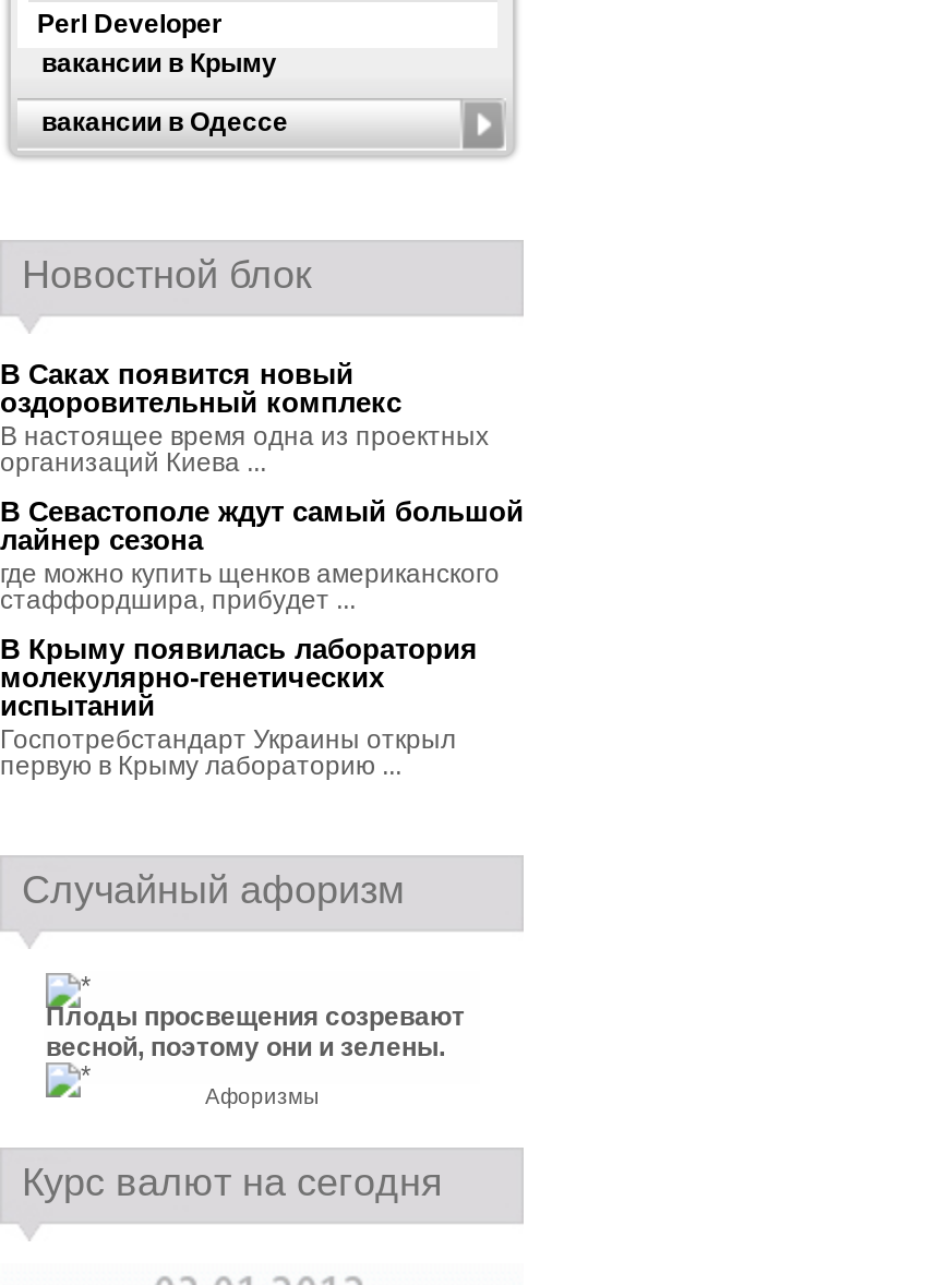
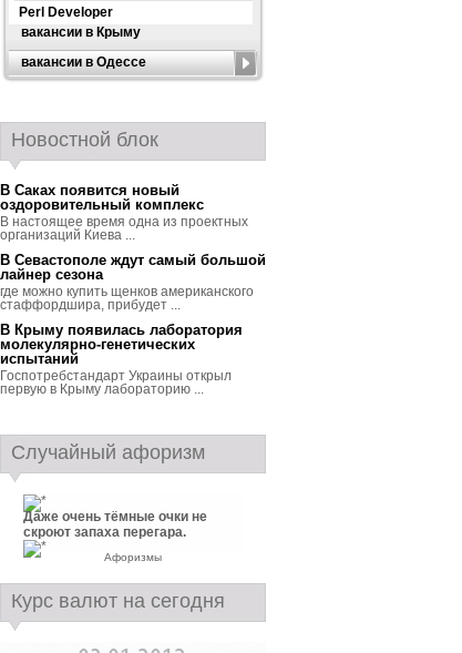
[46,1001,465,1062] Плоды просвещения созревают | весной, поэтому они и зелены. -> [23,509,207,540] Даже очень тёмные очки не | скроют запаха перегара.

